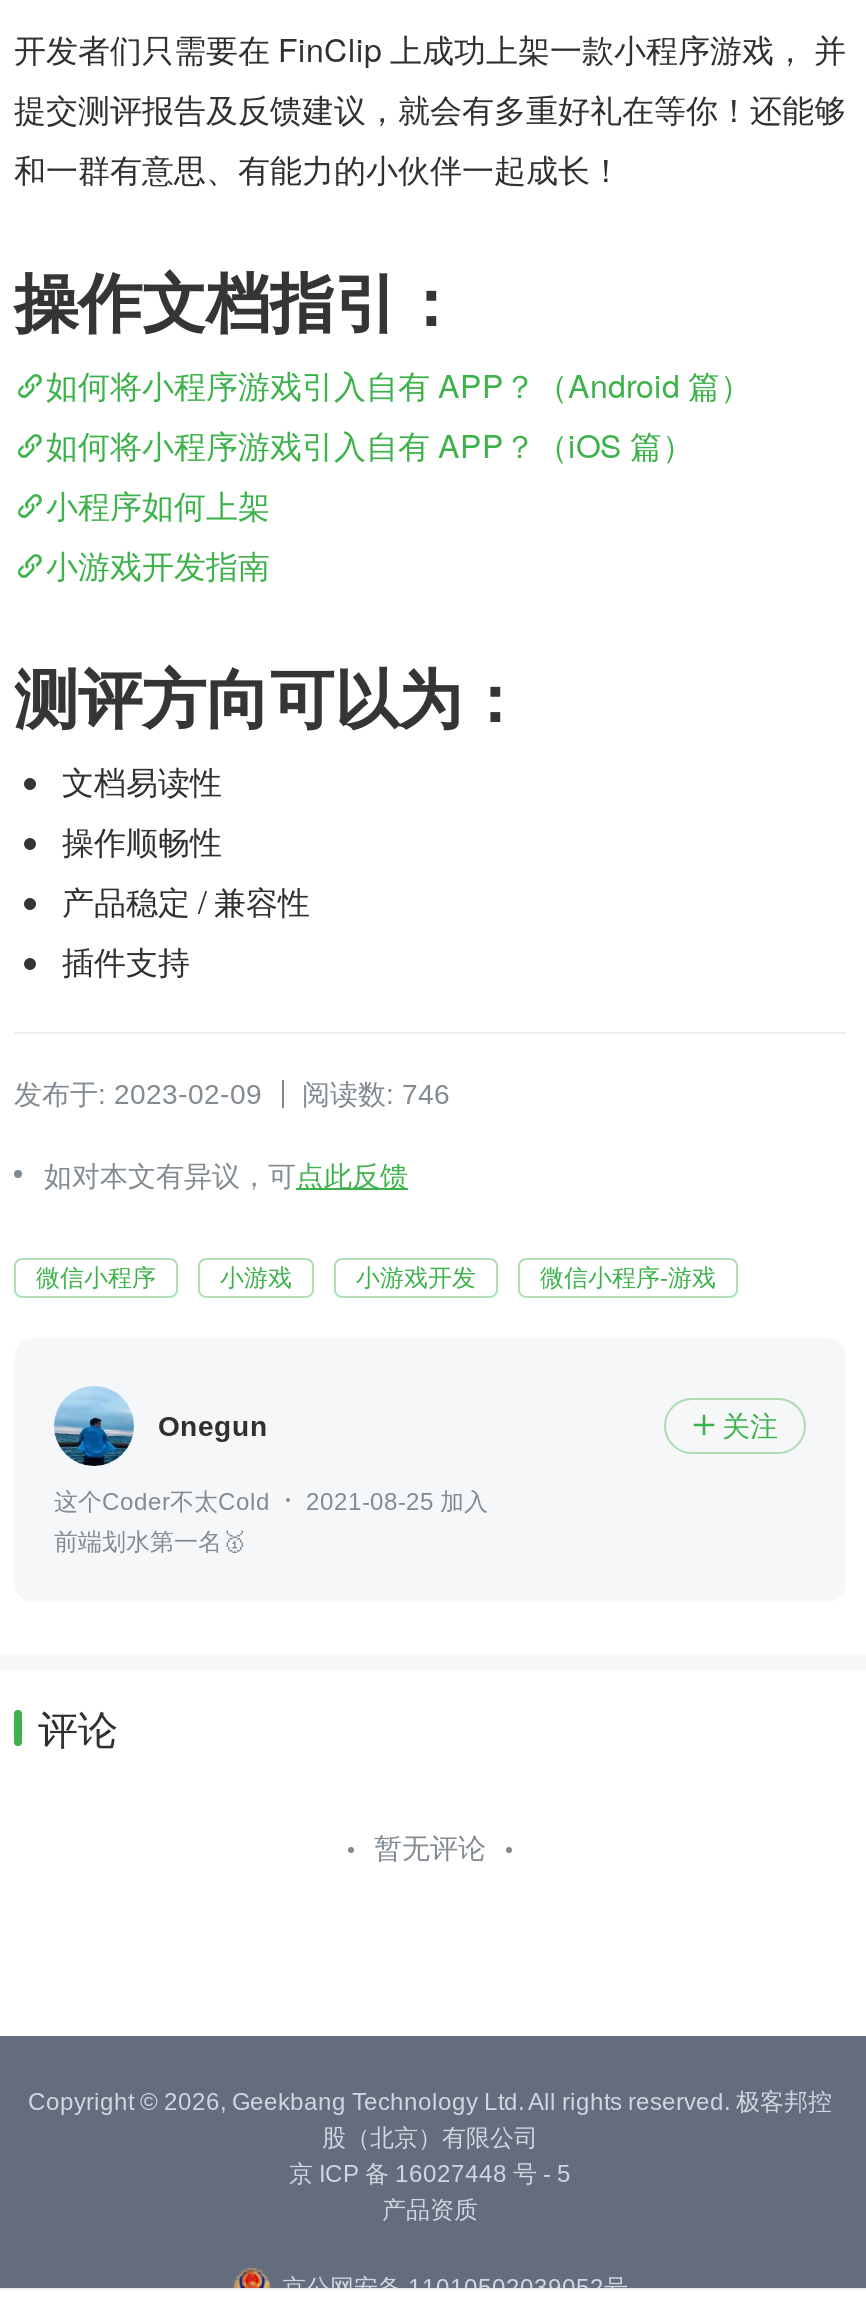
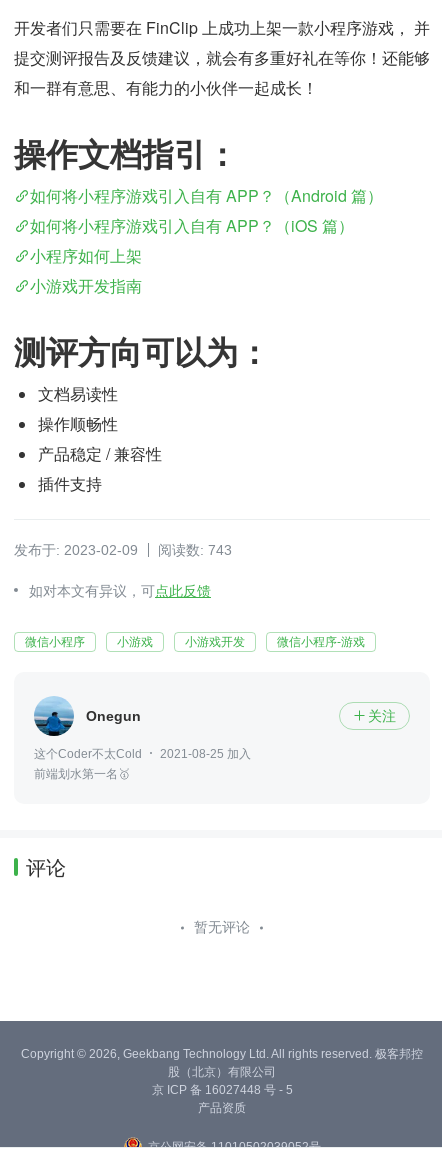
[14,1078,450,1110] 发布于: 2023-02-09 阅读数: 746 -> [14,542,232,558] 发布于: 2023-02-09 阅读数: 743

